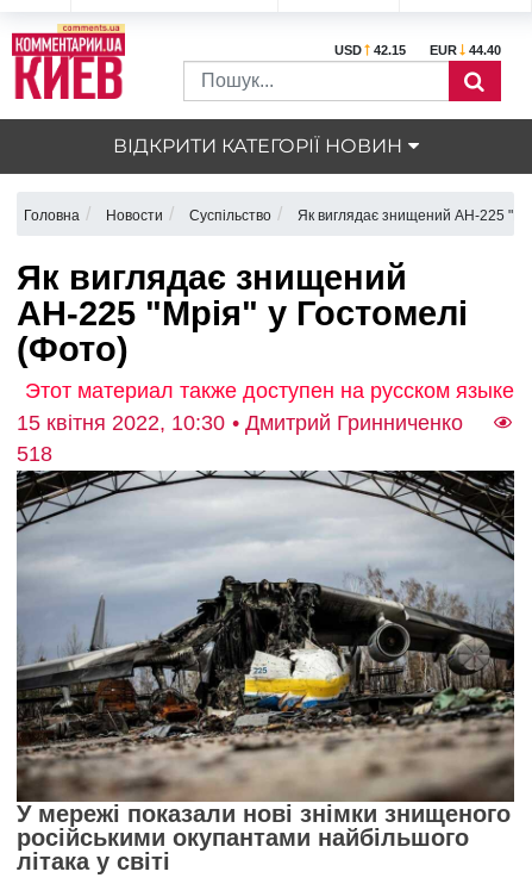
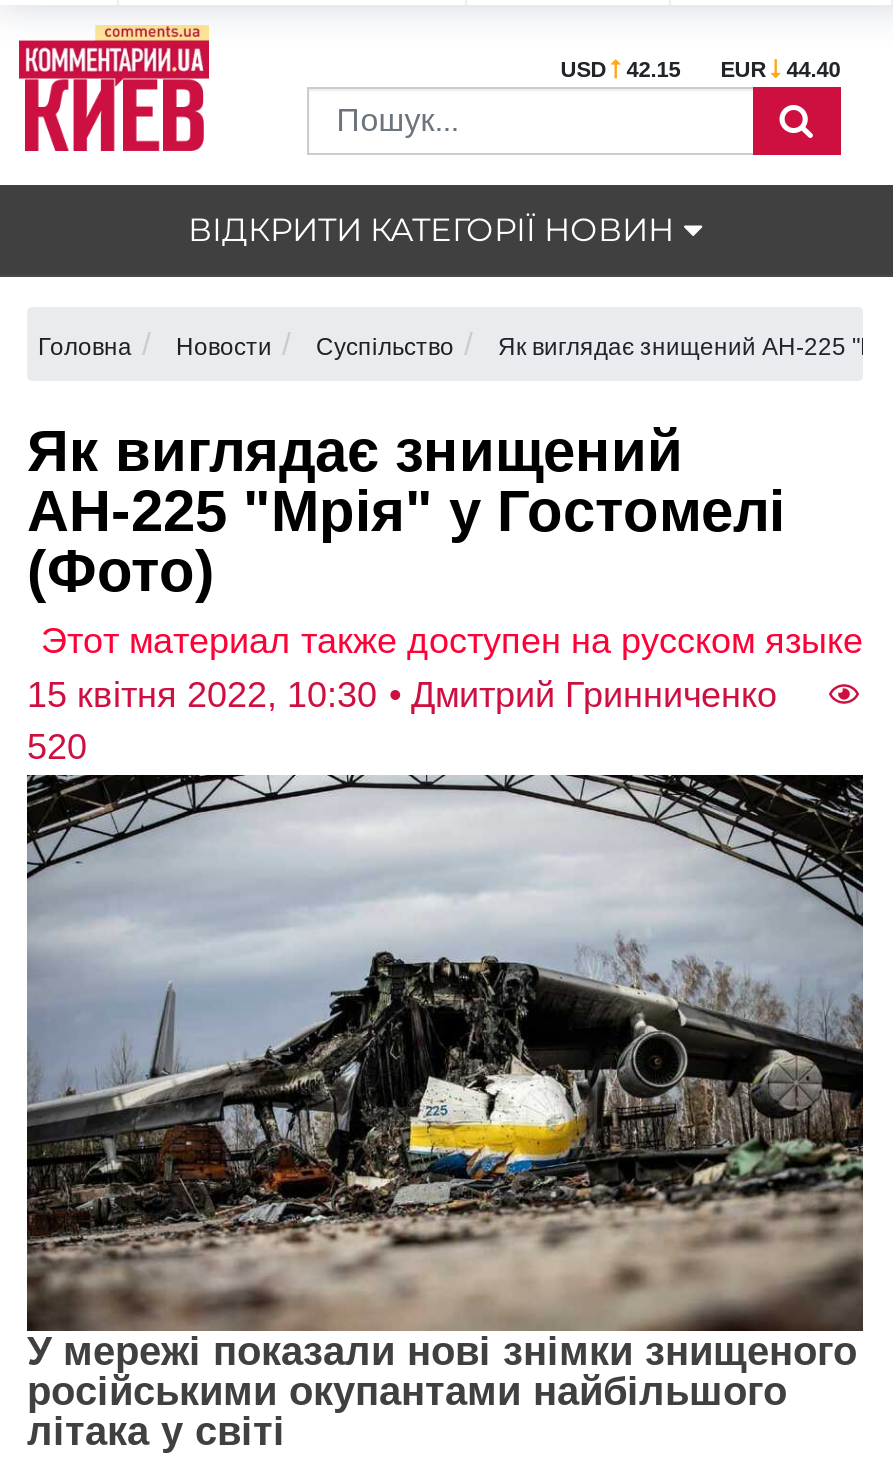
[17,441,52,465] 518 -> [27,726,87,766] 520

